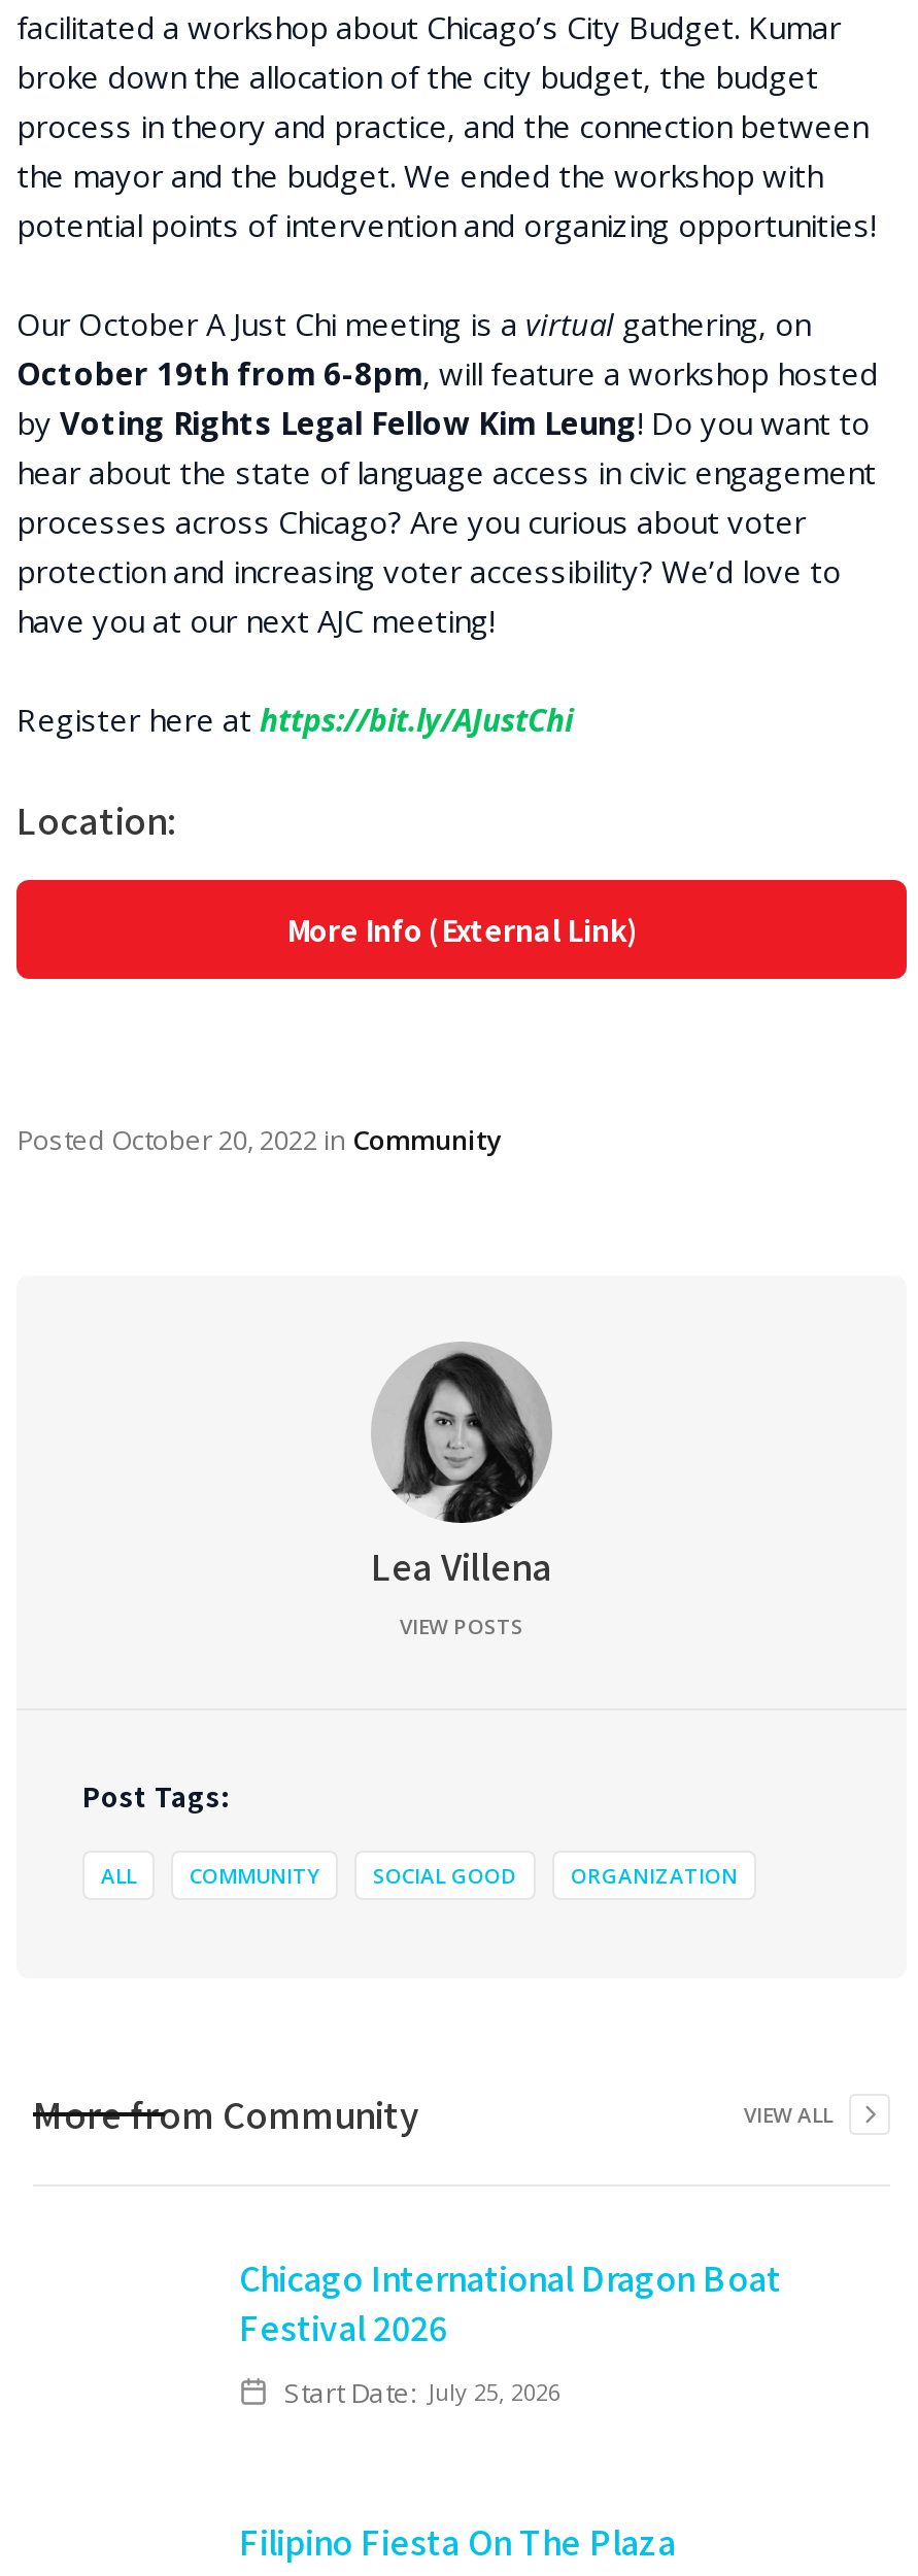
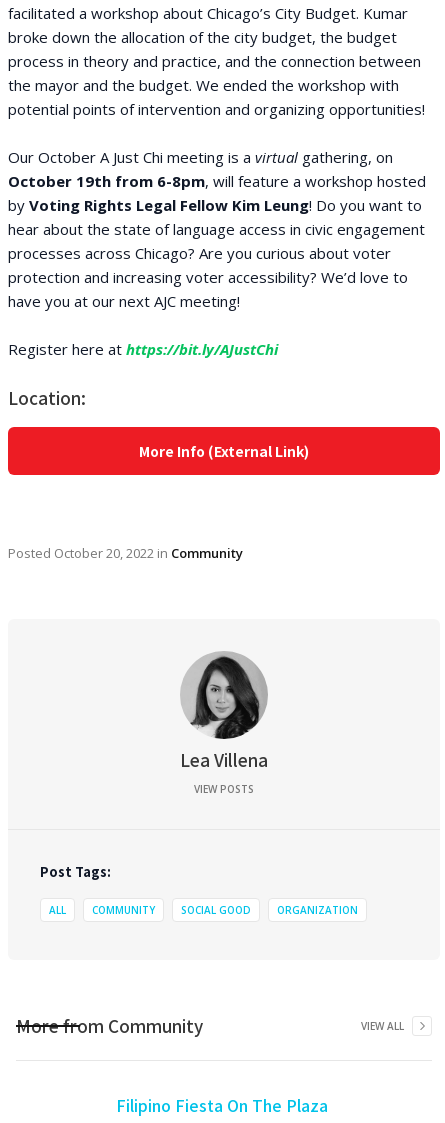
[239,2252,781,2411] Chicago International Dragon Boat | Festival 2026 | Start Date: July 25, 2026 -> none

